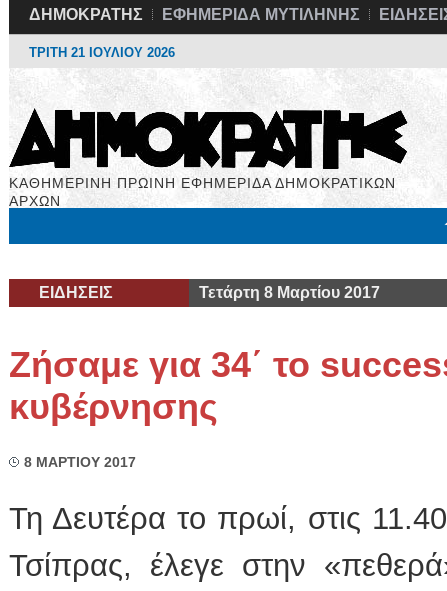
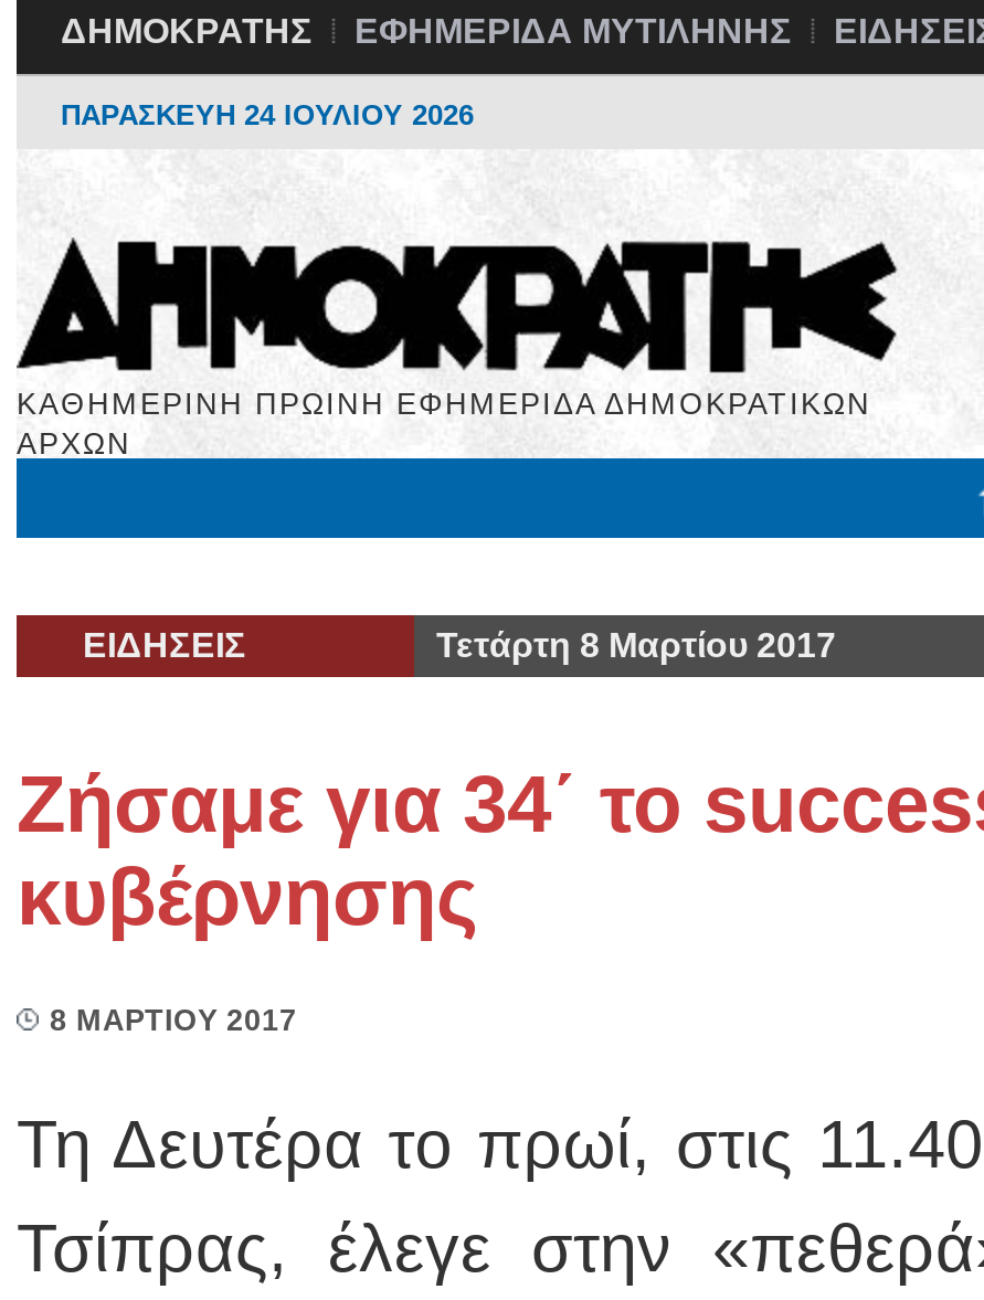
[29,45,175,60] ΤΡΙΤΗ 21 ΙΟΥΛΙΟΥ 2026 -> [61,98,474,131] ΠΑΡΑΣΚΕΥΗ 24 ΙΟΥΛΙΟΥ 2026

